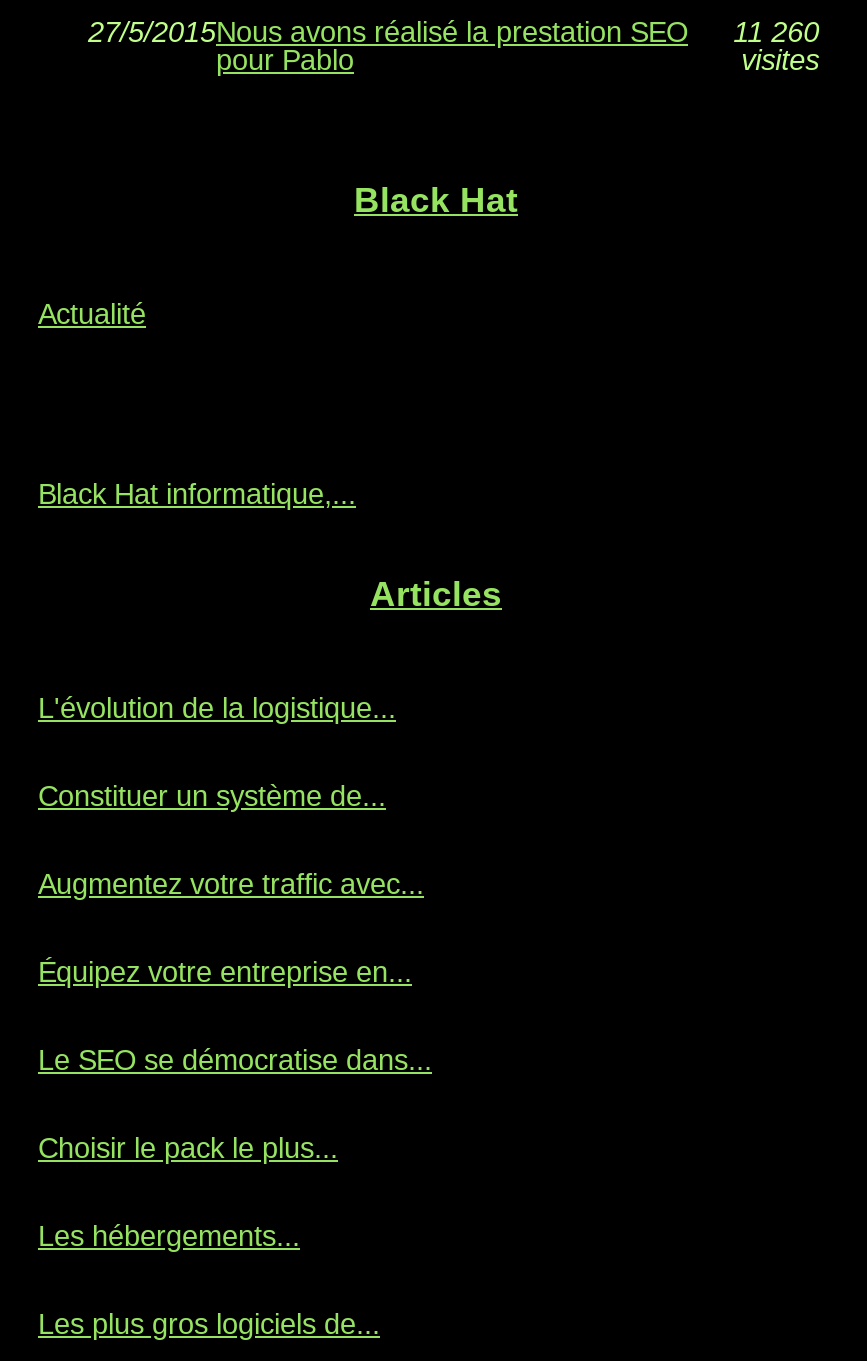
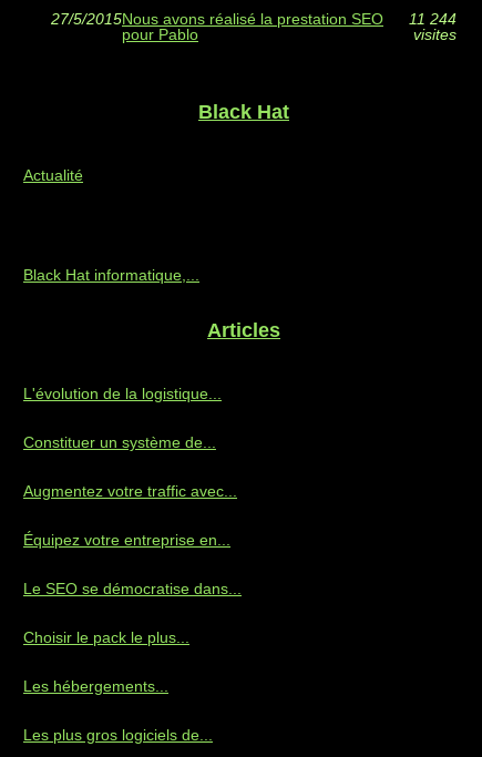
[88,16,819,48] 27/5/2015Nous avons réalisé la prestation SEO 11 260 -> [51,10,456,28] 27/5/2015Nous avons réalisé la prestation SEO 11 244

